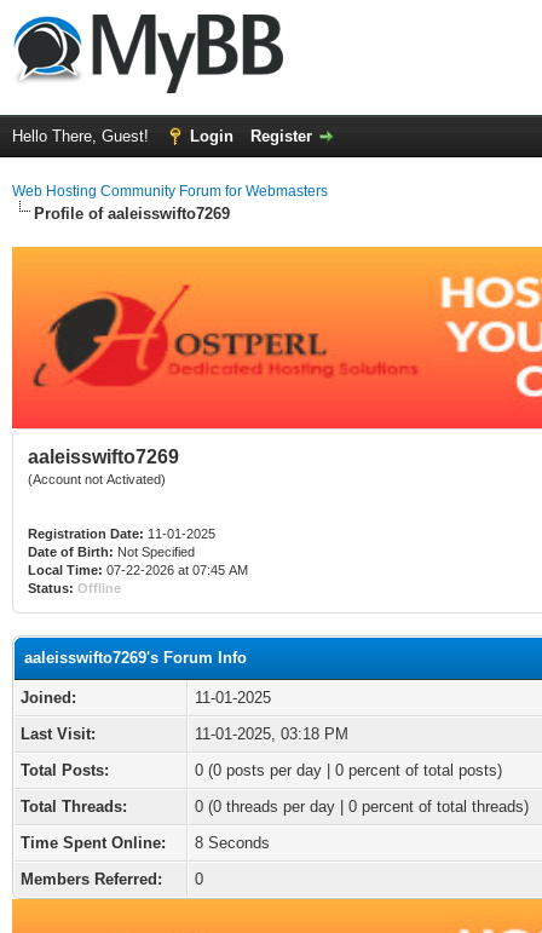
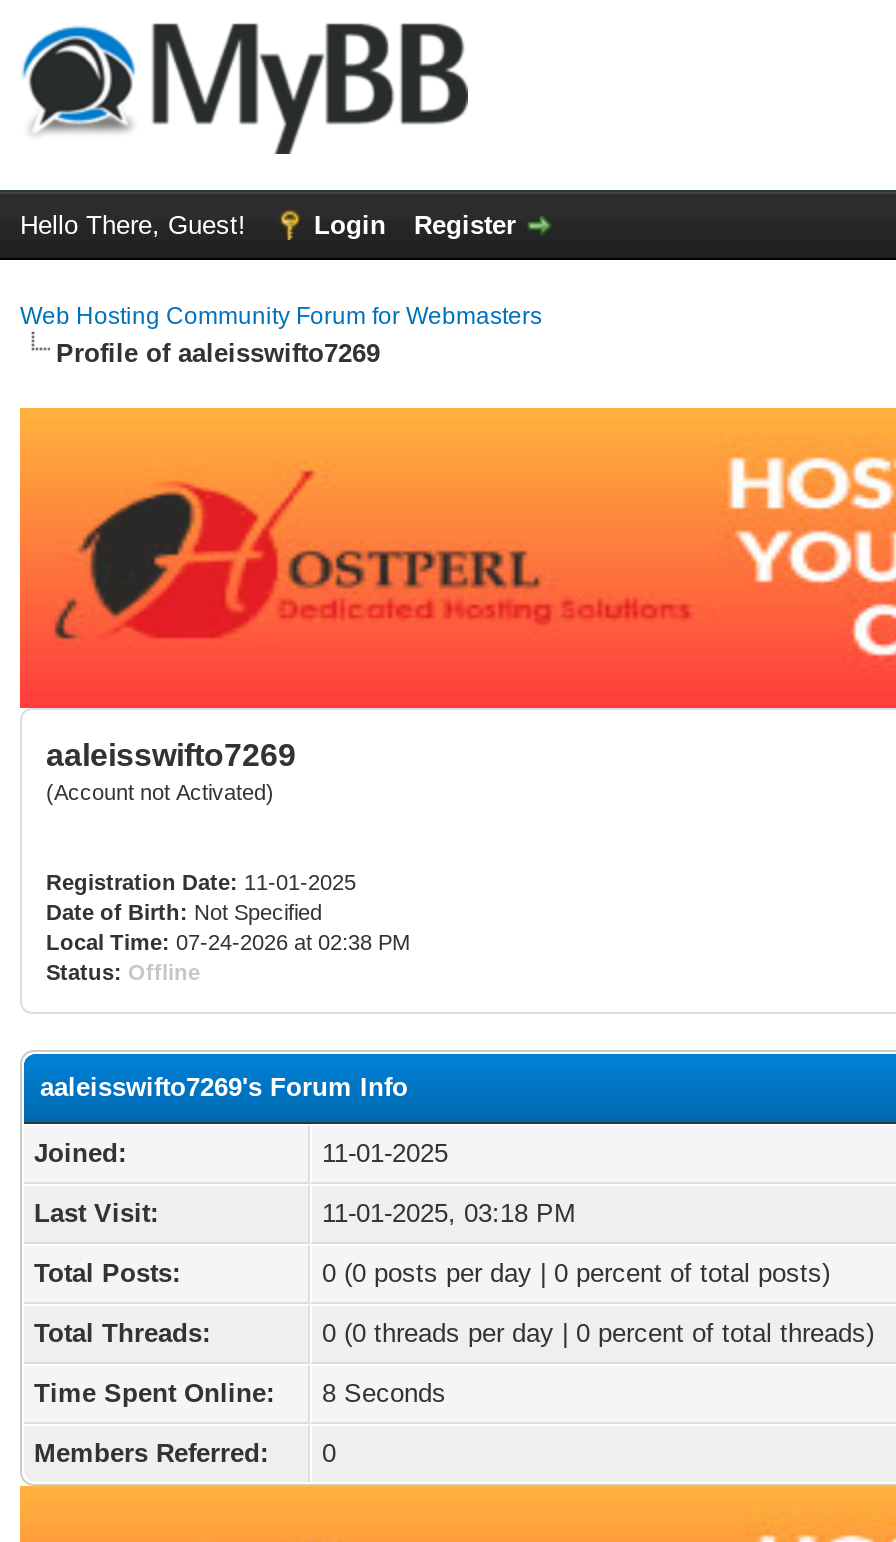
[28,563,248,577] Local Time: 07-22-2026 at 07:45 AM -> [46,930,410,954] Local Time: 07-24-2026 at 02:38 PM

